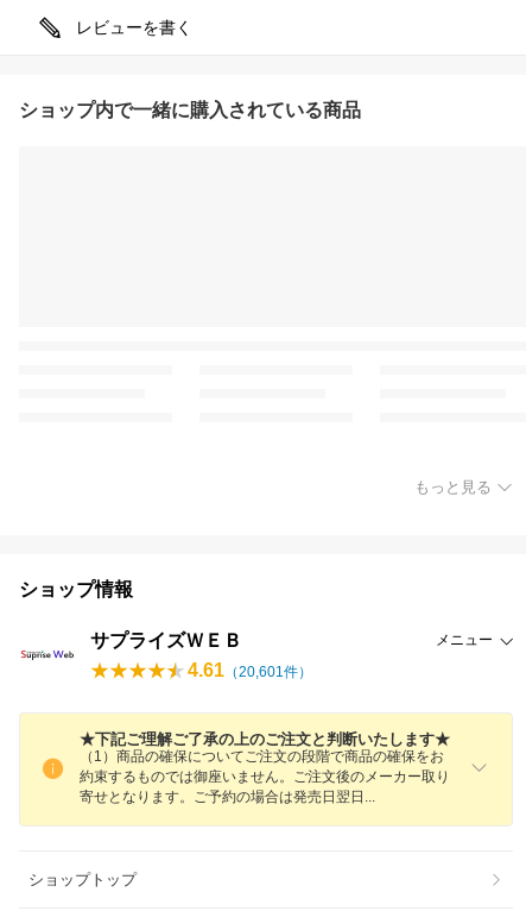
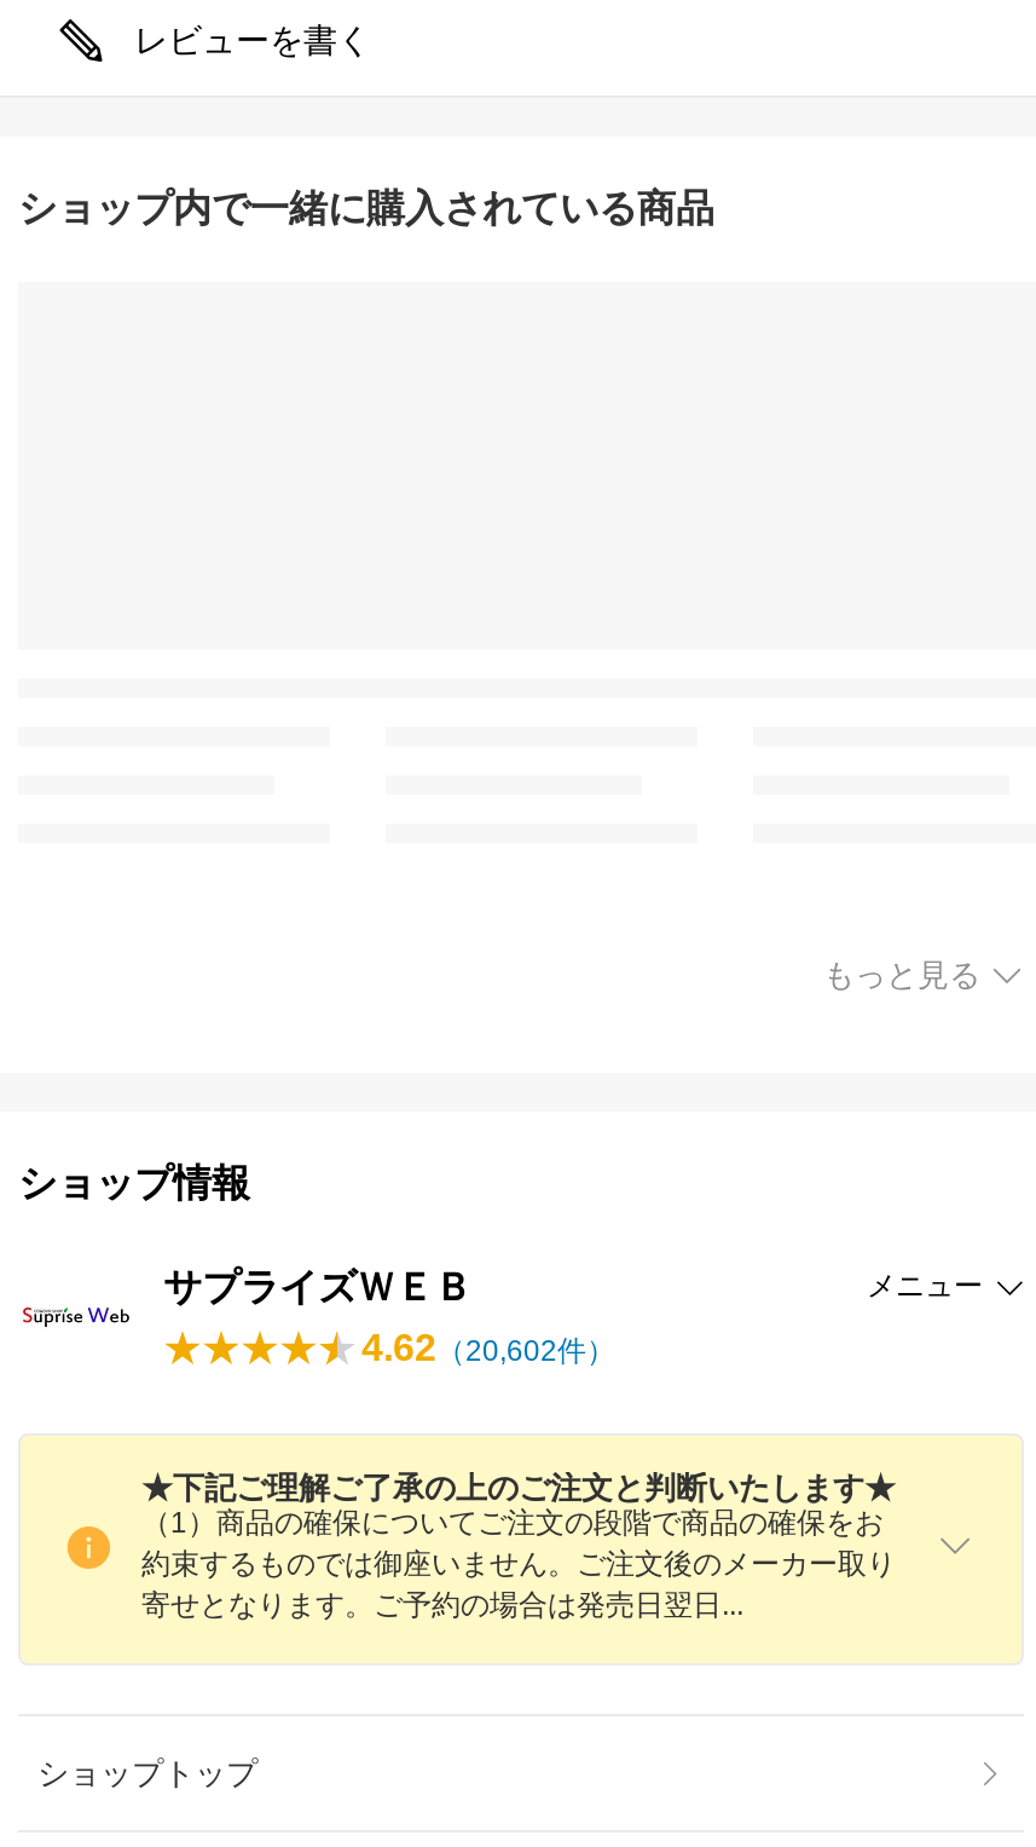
[188,660,312,680] 4.61（20,601件） -> [361,1327,615,1368] 4.62（20,602件）

